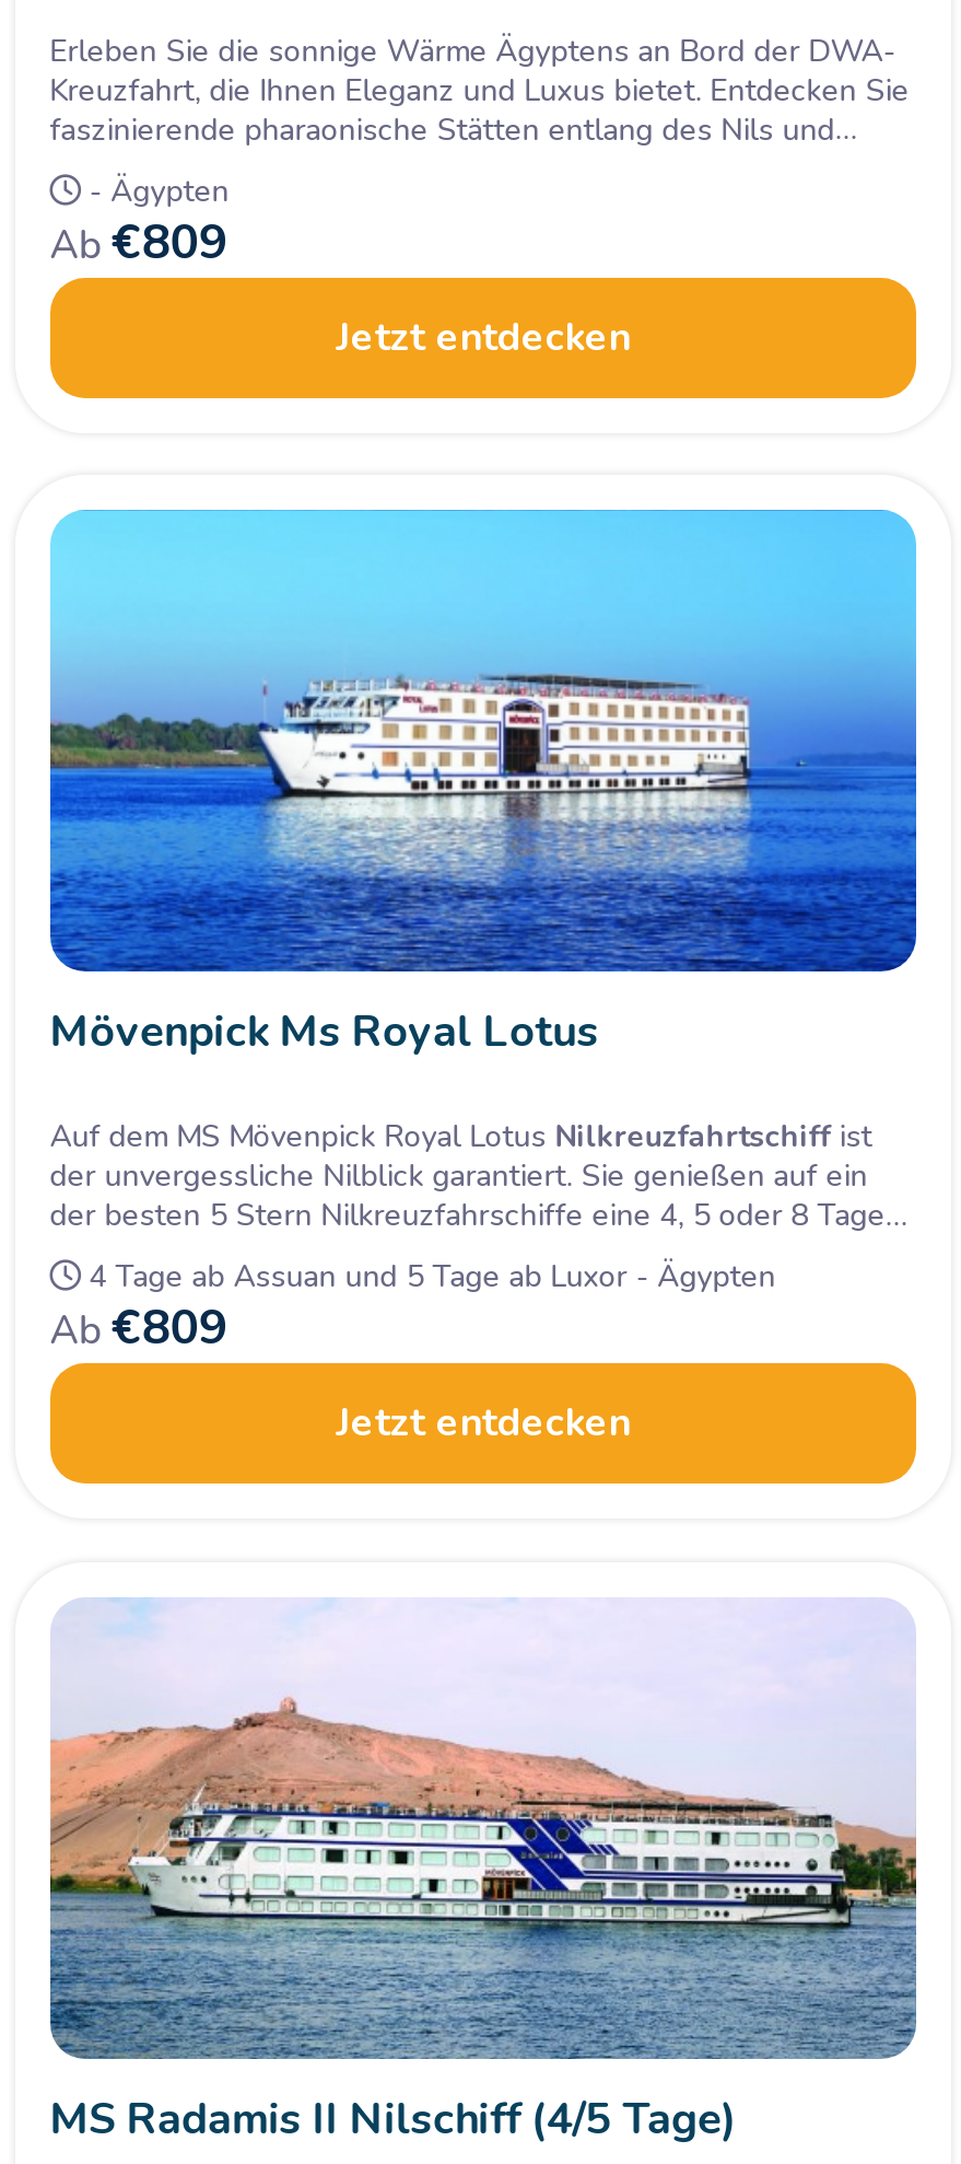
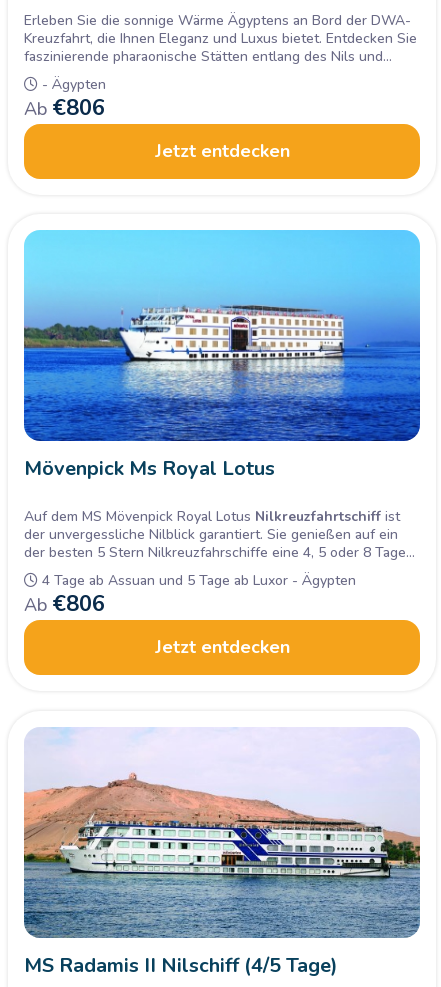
[50,209,227,275] Ab €809 -> [24,92,105,122] Ab €806
[50,1295,227,1361] Ab €809 -> [24,589,105,619] Ab €806

